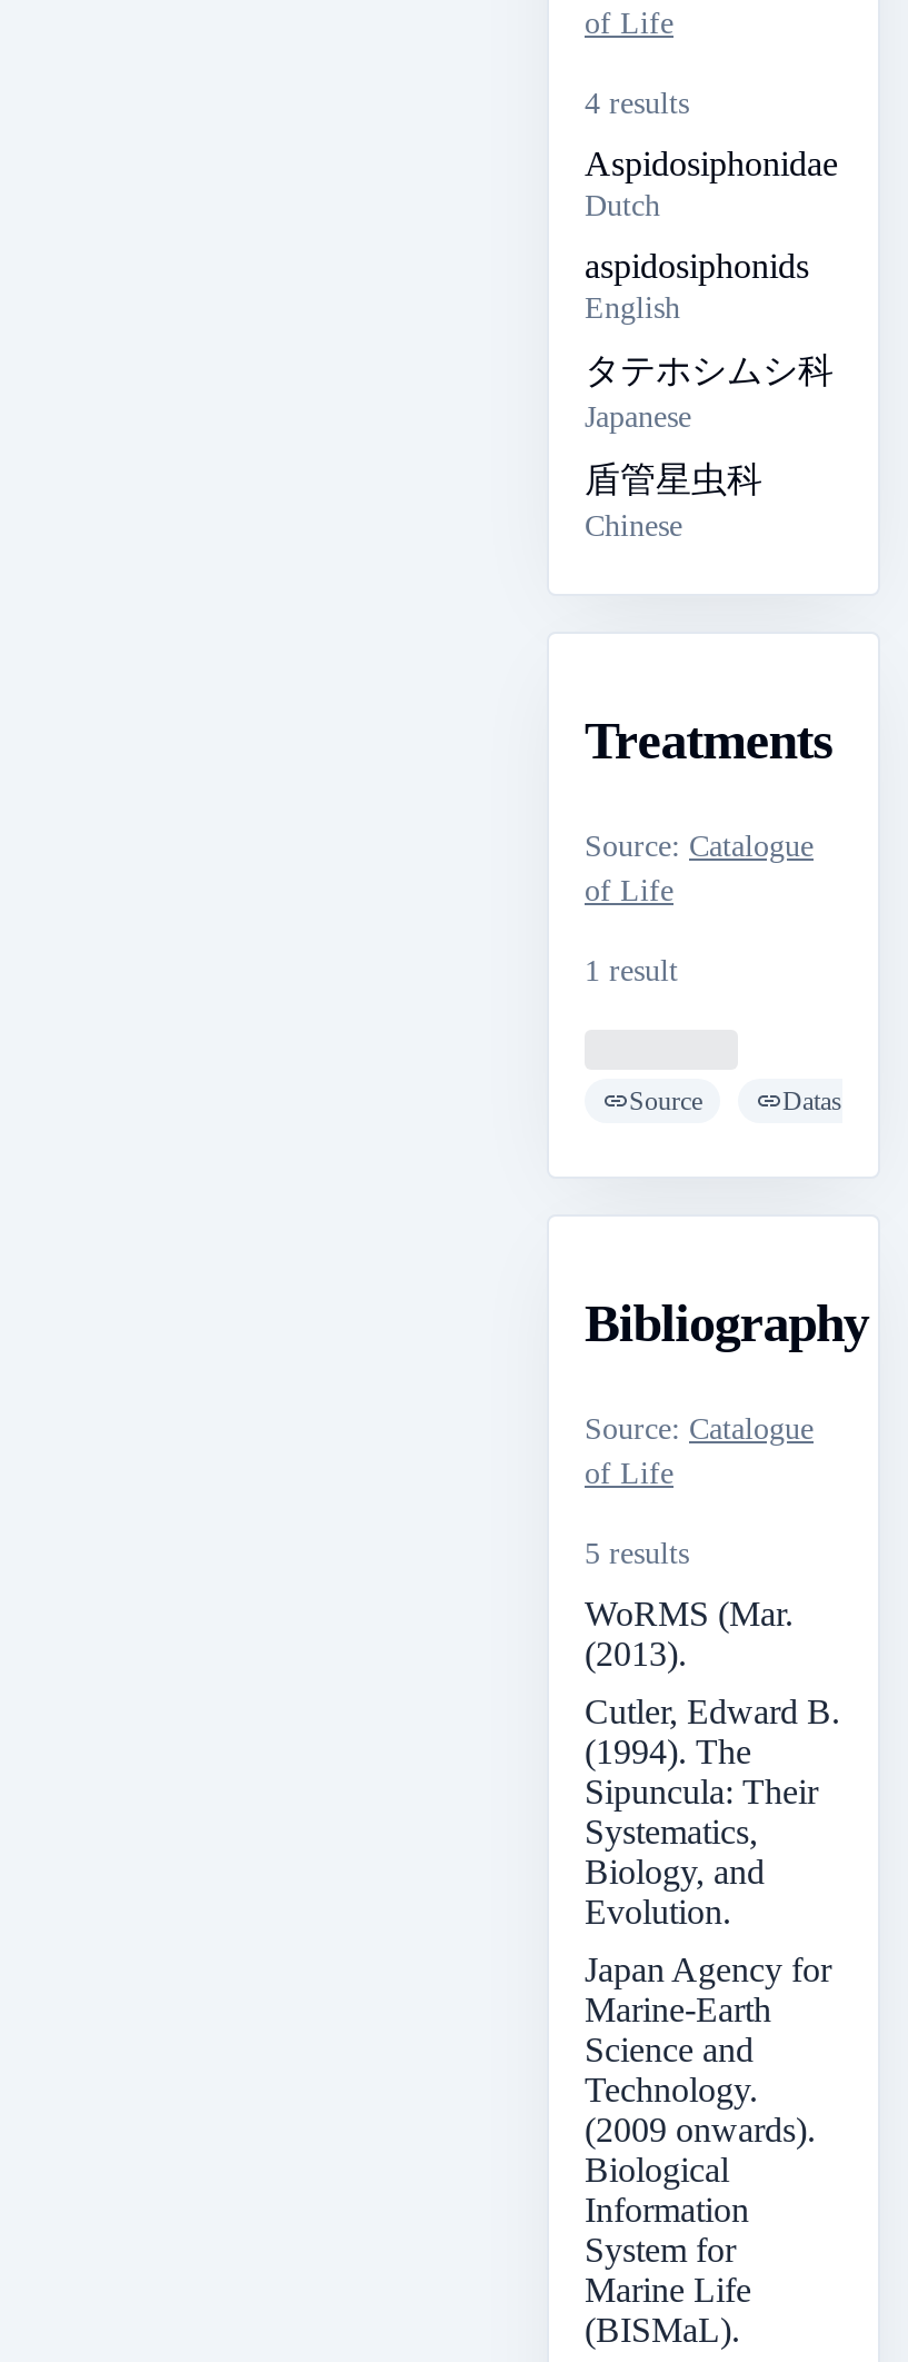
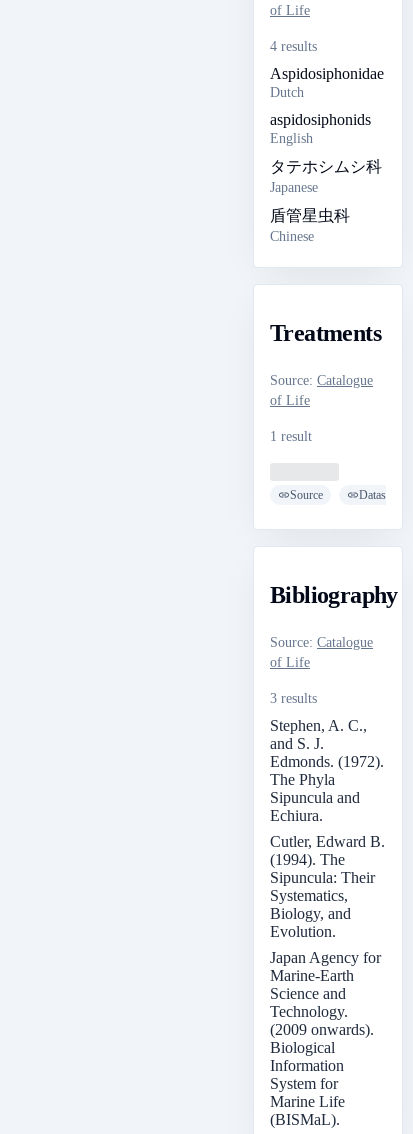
[585,1537,689,1570] 5 results -> [270,691,317,706] 3 results
[585,1594,794,1672] WoRMS (Mar. | (2013). -> [270,717,384,824] Stephen, A. C., | and S. J. | Edmonds. (1972). | The Phyla | Sipuncula and | Echiura.

